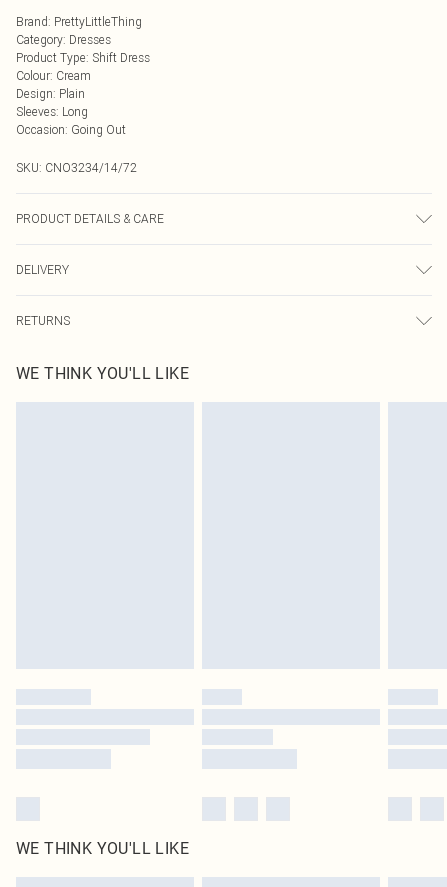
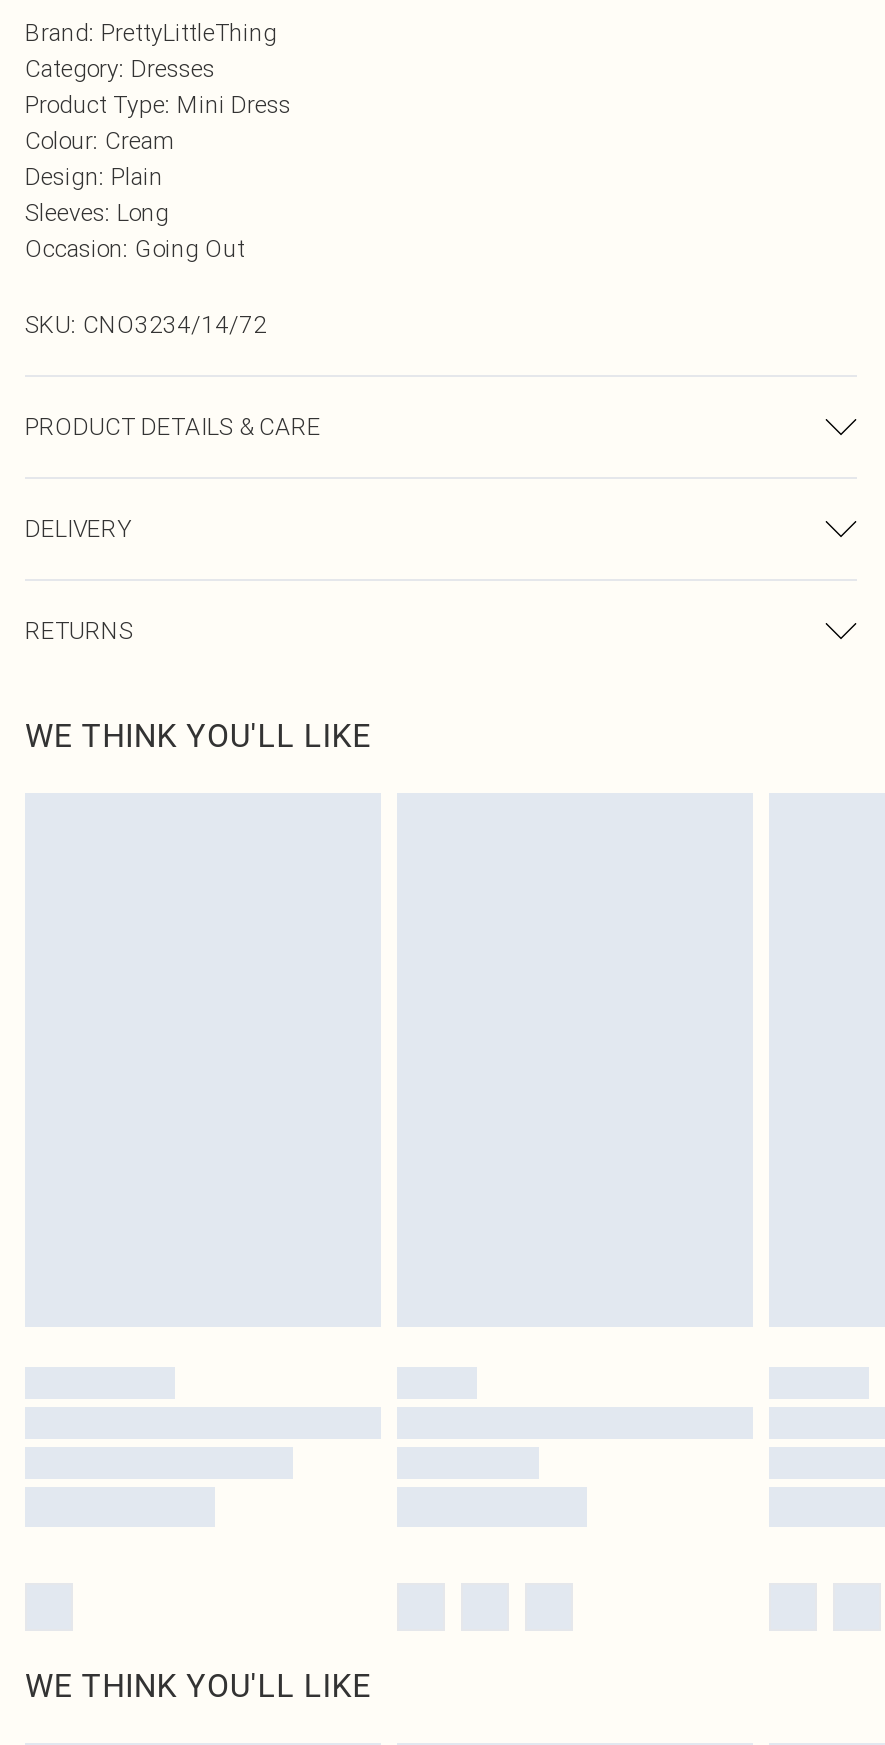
[16,50,150,65] Product Type: Shift Dress -> [25,89,291,119] Product Type: Mini Dress

